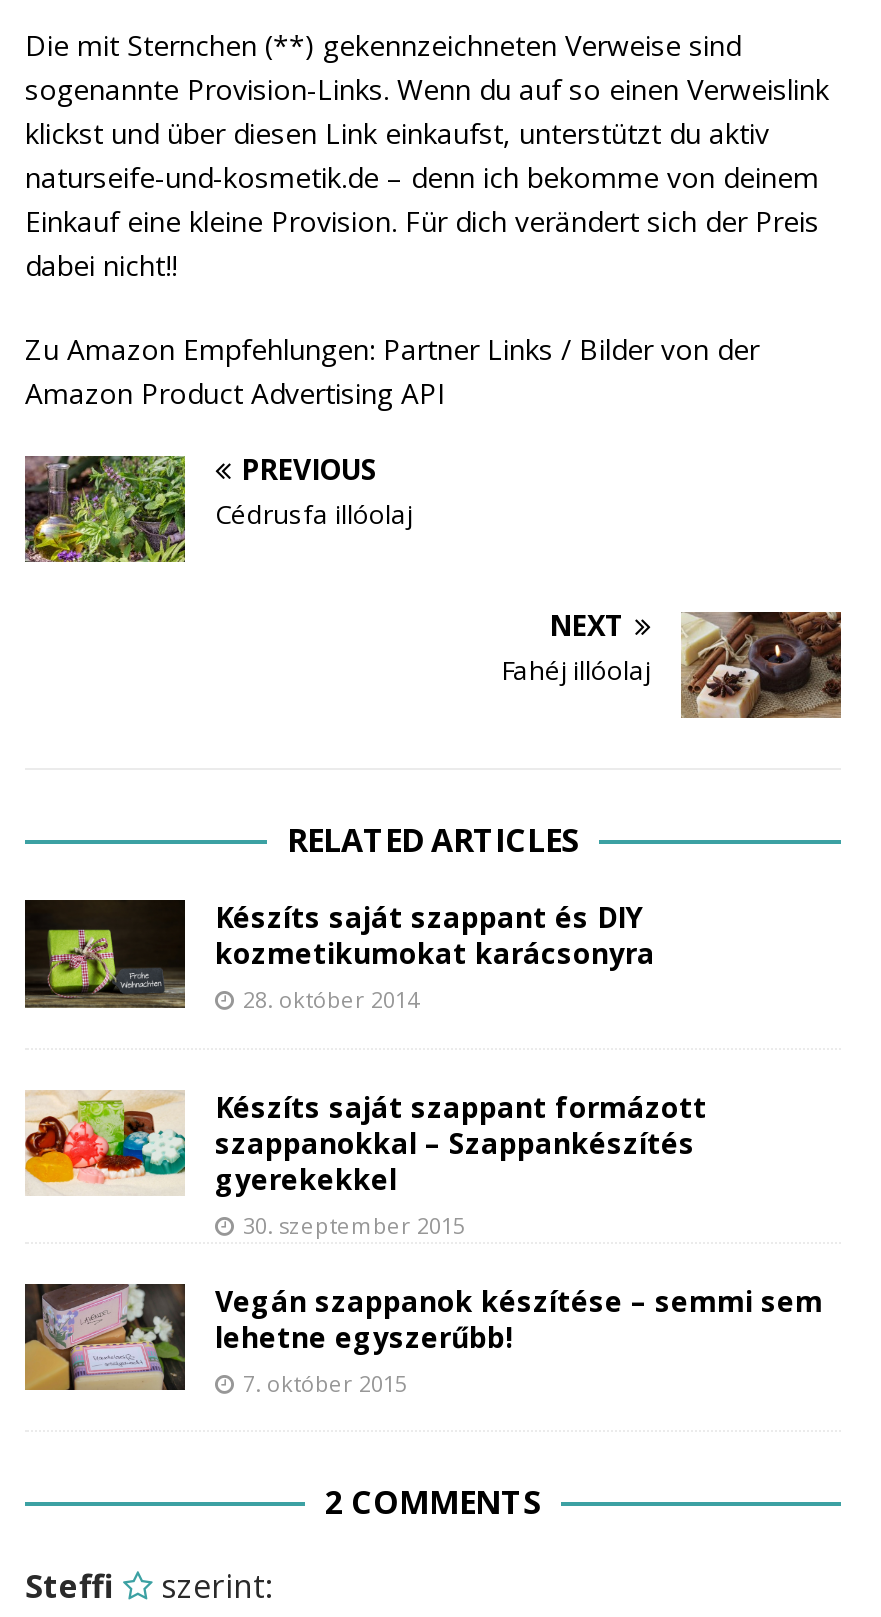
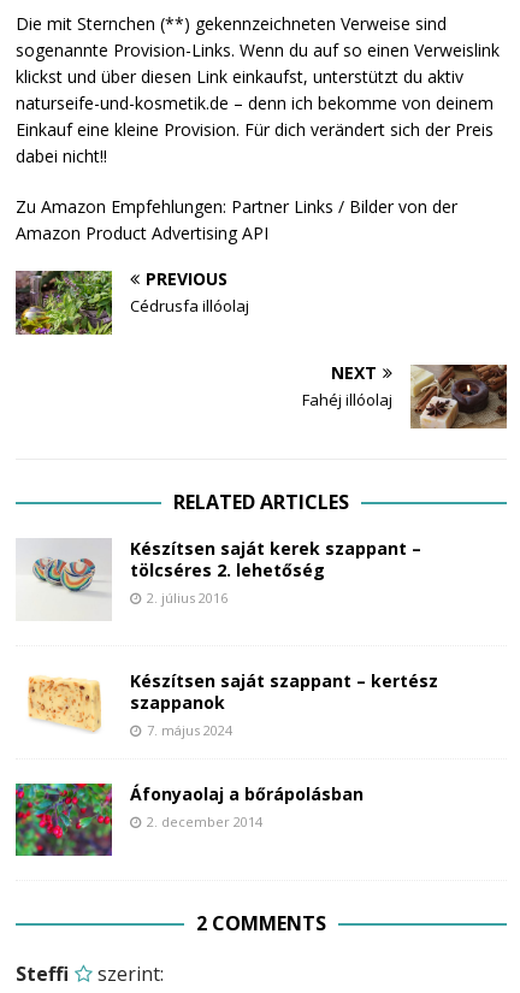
[23,898,655,1015] [image] | Készíts saját szappant és DIY | kozmetikumokat karácsonyra | 28. október 2014 -> [16,537,421,620] [image] | Készítsen saját kerek szappant – | tölcséres 2. lehetőség | 2. július 2016
[23,1088,707,1240] [image] | Készíts saját szappant formázott | szappanokkal – Szappankészítés | gyerekekkel | 30. szeptember 2015 -> [17,669,438,739] [image] | Készítsen saját szappant – kertész | szappanok | 7. május 2024
[23,1280,823,1398] [image] | Vegán szappanok készítése – semmi sem | lehetne egyszerűbb! | 7. október 2015 -> [14,782,364,857] [image] | Áfonyaolaj a bőrápolásban | 2. december 2014

